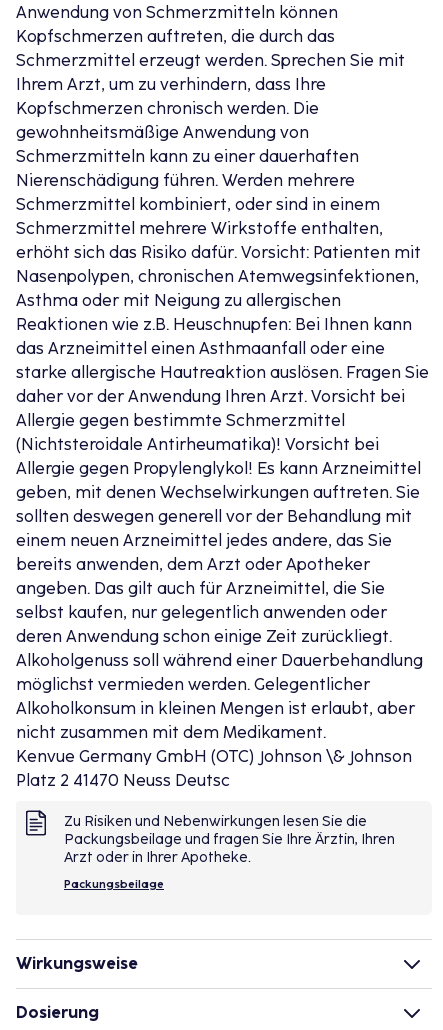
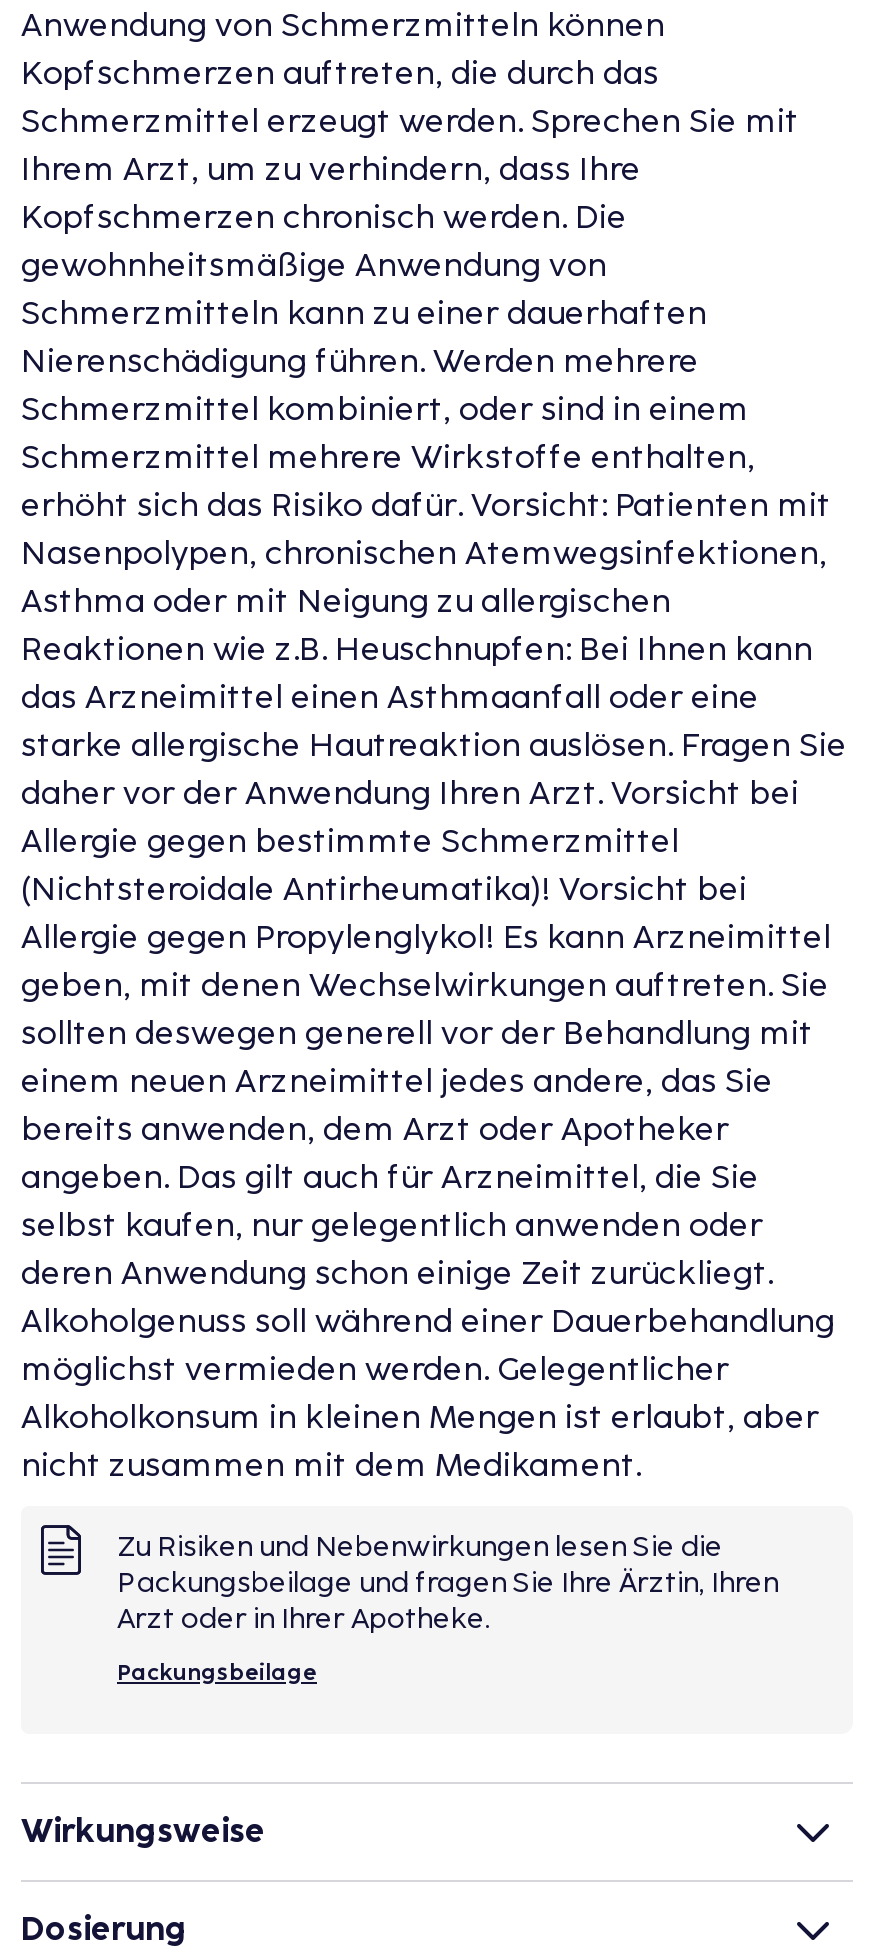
[16,747,412,790] Kenvue Germany GmbH (OTC) Johnson \& Johnson | Platz 2 41470 Neuss Deutsc -> none

